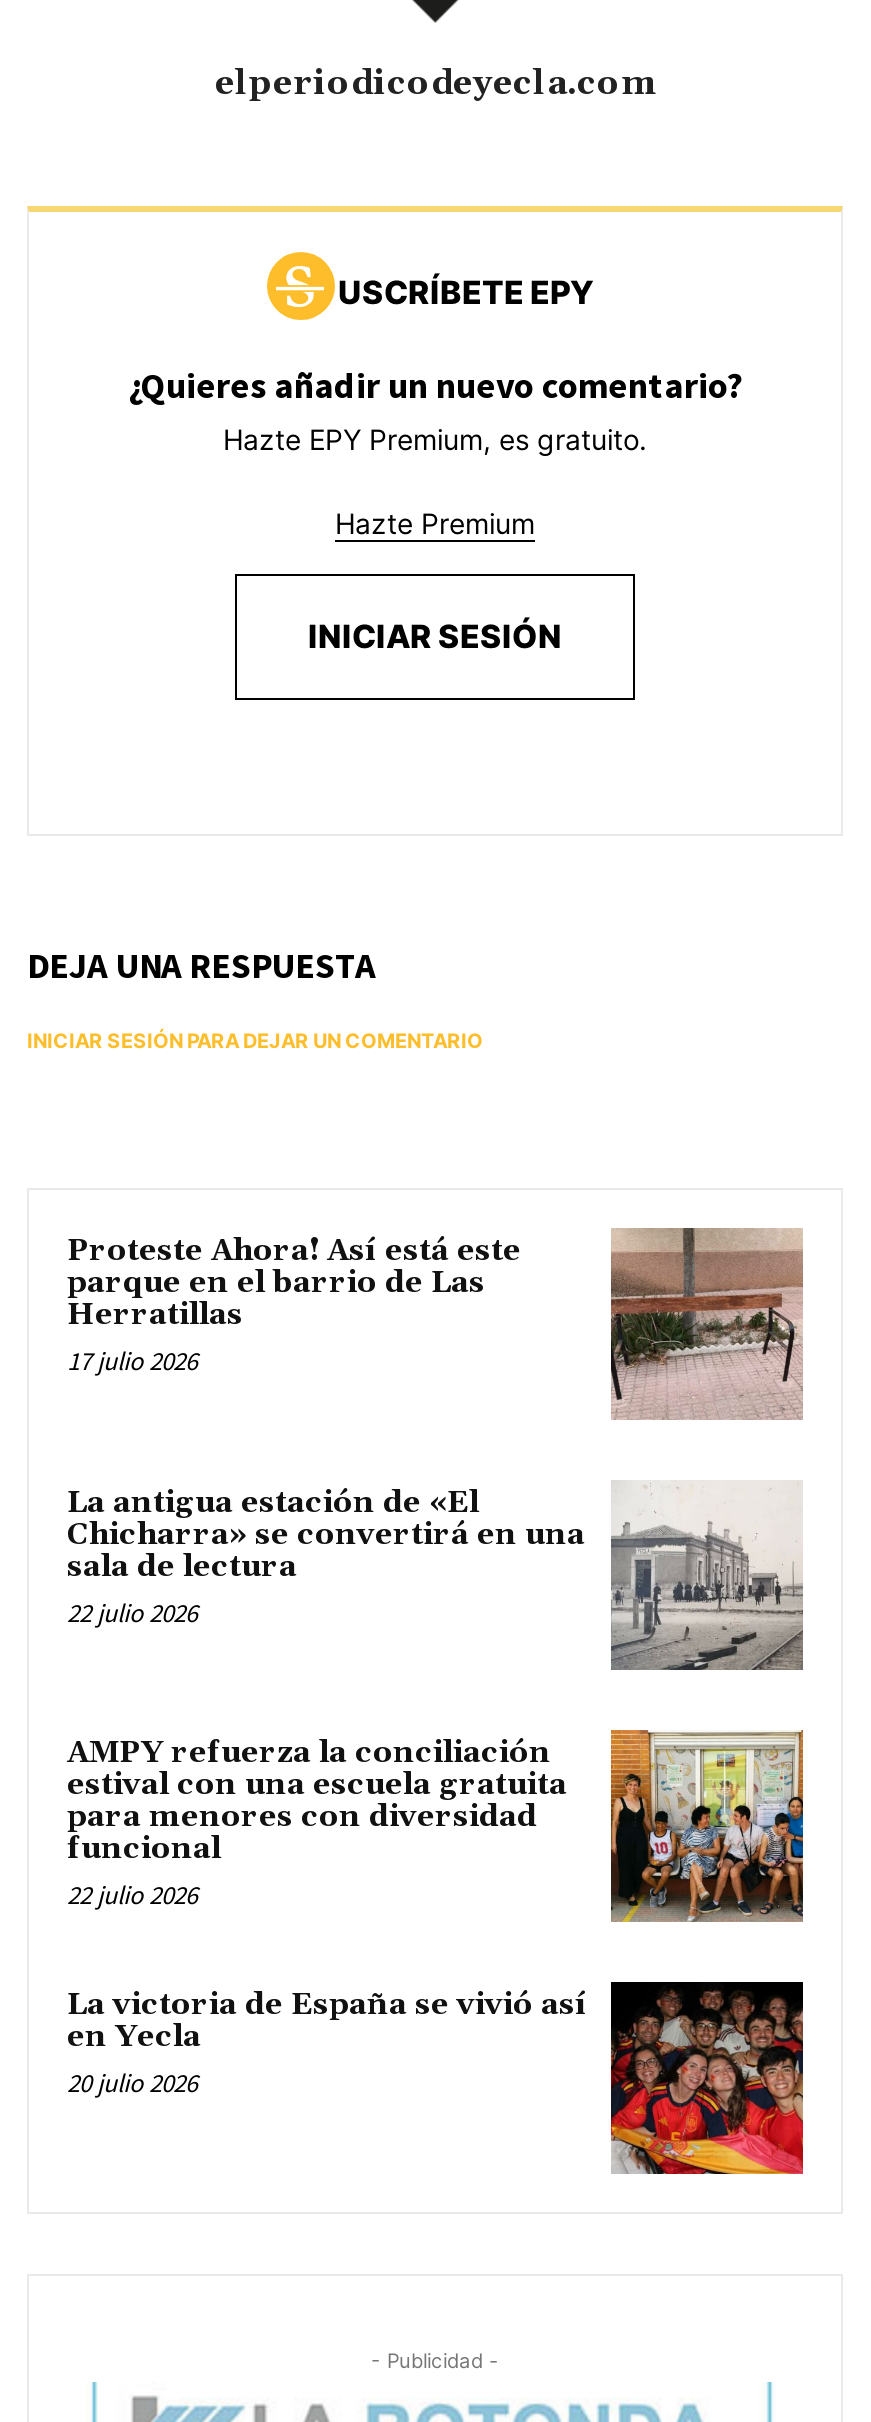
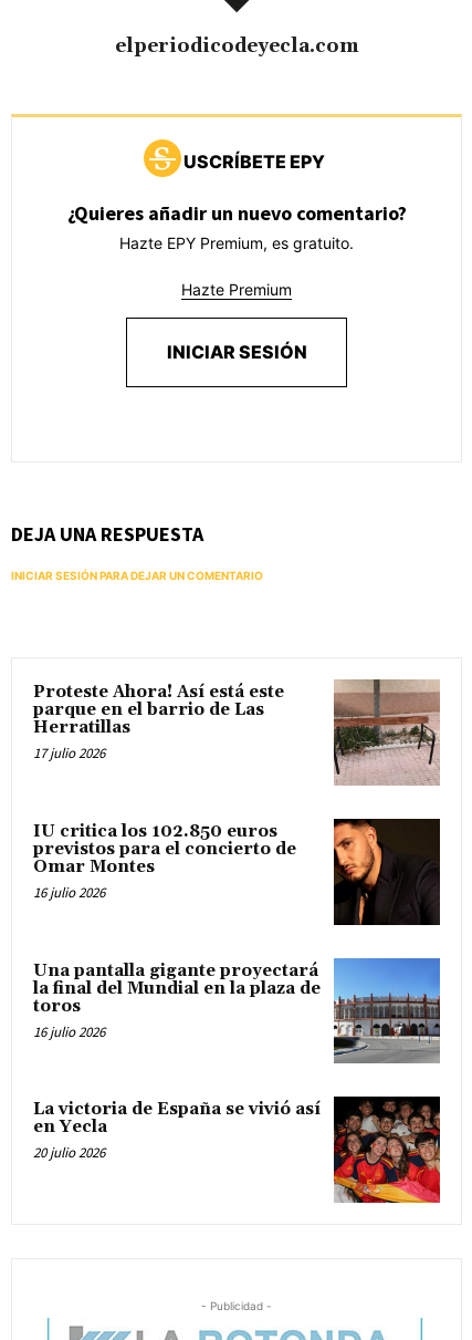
[67,1480,805,1672] [image] | La antigua estación de «El | Chicharra» se convertirá en una | sala de lectura | 22 julio 2026 -> [33,818,441,926] [image] | IU critica los 102.850 euros | previstos para el concierto de | Omar Montes | 16 julio 2026
[67,1728,805,1922] [image] | AMPY refuerza la conciliación | estival con una escuela gratuita | para menores con diversidad | funcional | 22 julio 2026 -> [33,957,441,1063] [image] | Una pantalla gigante proyectará | la final del Mundial en la plaza de | toros | 16 julio 2026

